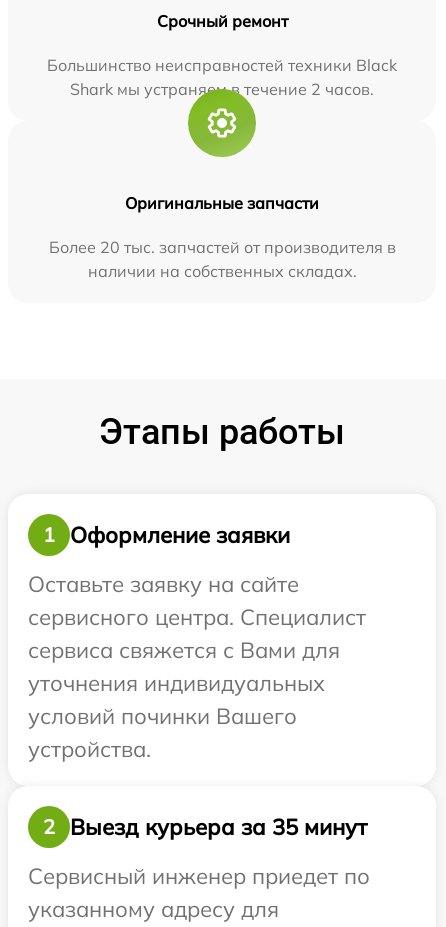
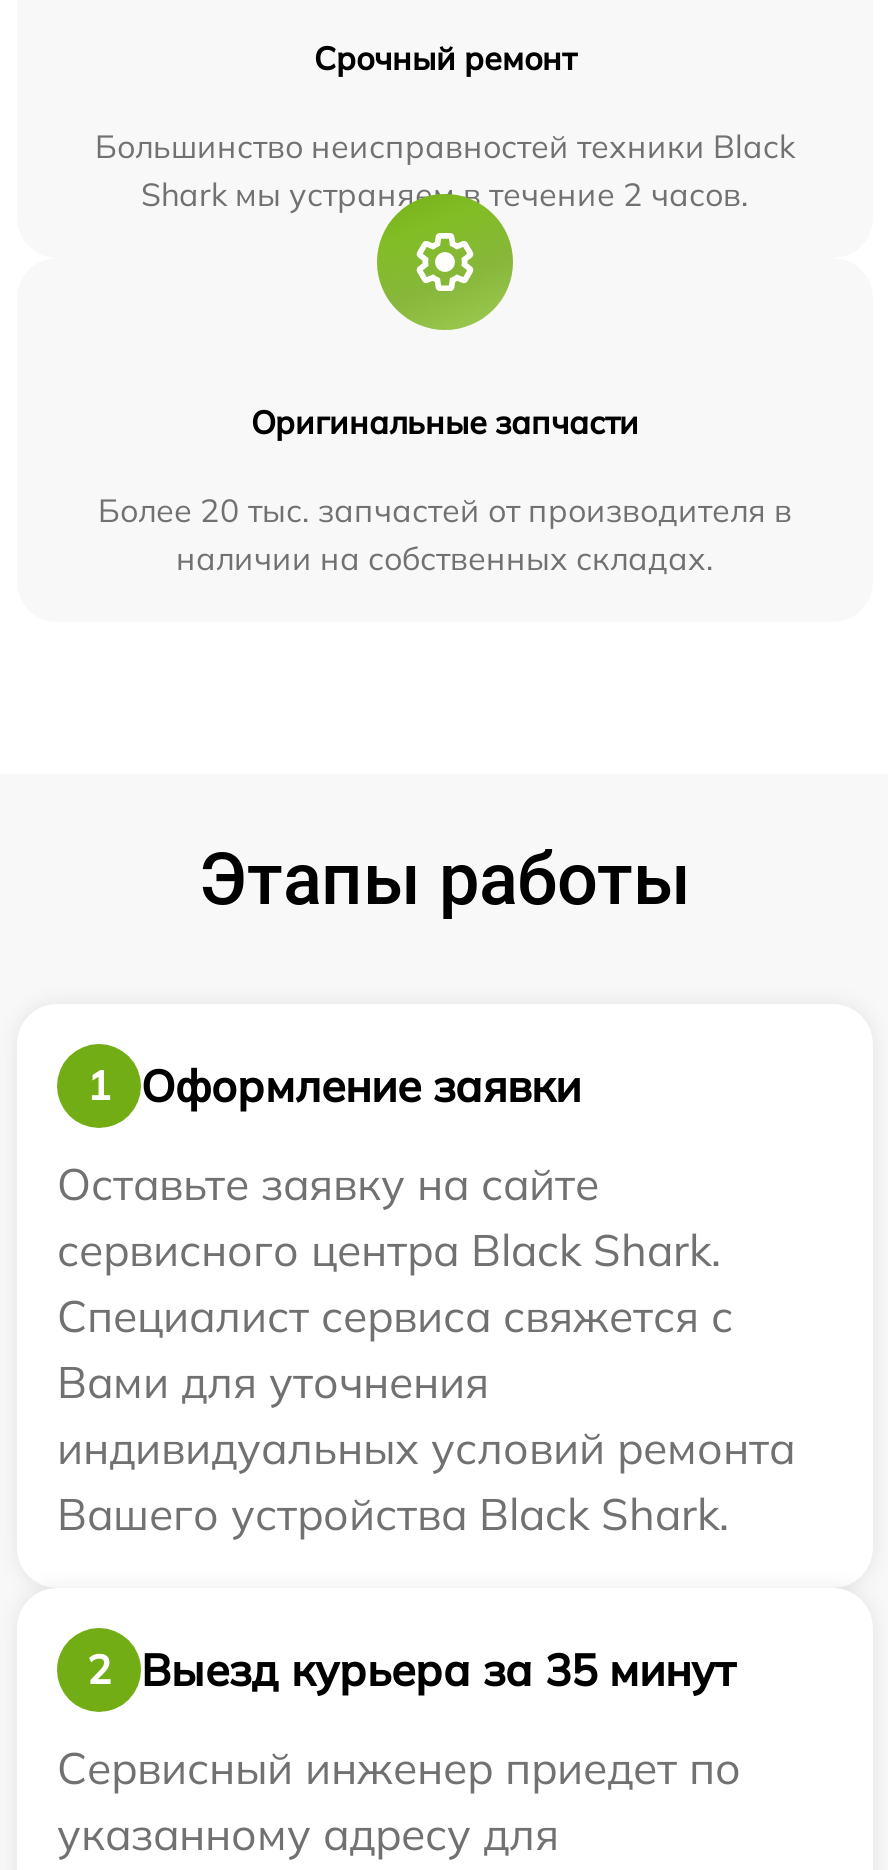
[28,603,366,763] сервисного центра. Специалист | сервиса свяжется с Вами для | уточнения индивидуальных | условий починки Вашего | устройства. -> [57,1222,795,1542] сервисного центра Black Shark. | Специалист сервиса свяжется с | Вами для уточнения | индивидуальных условий ремонта | Вашего устройства Black Shark.

